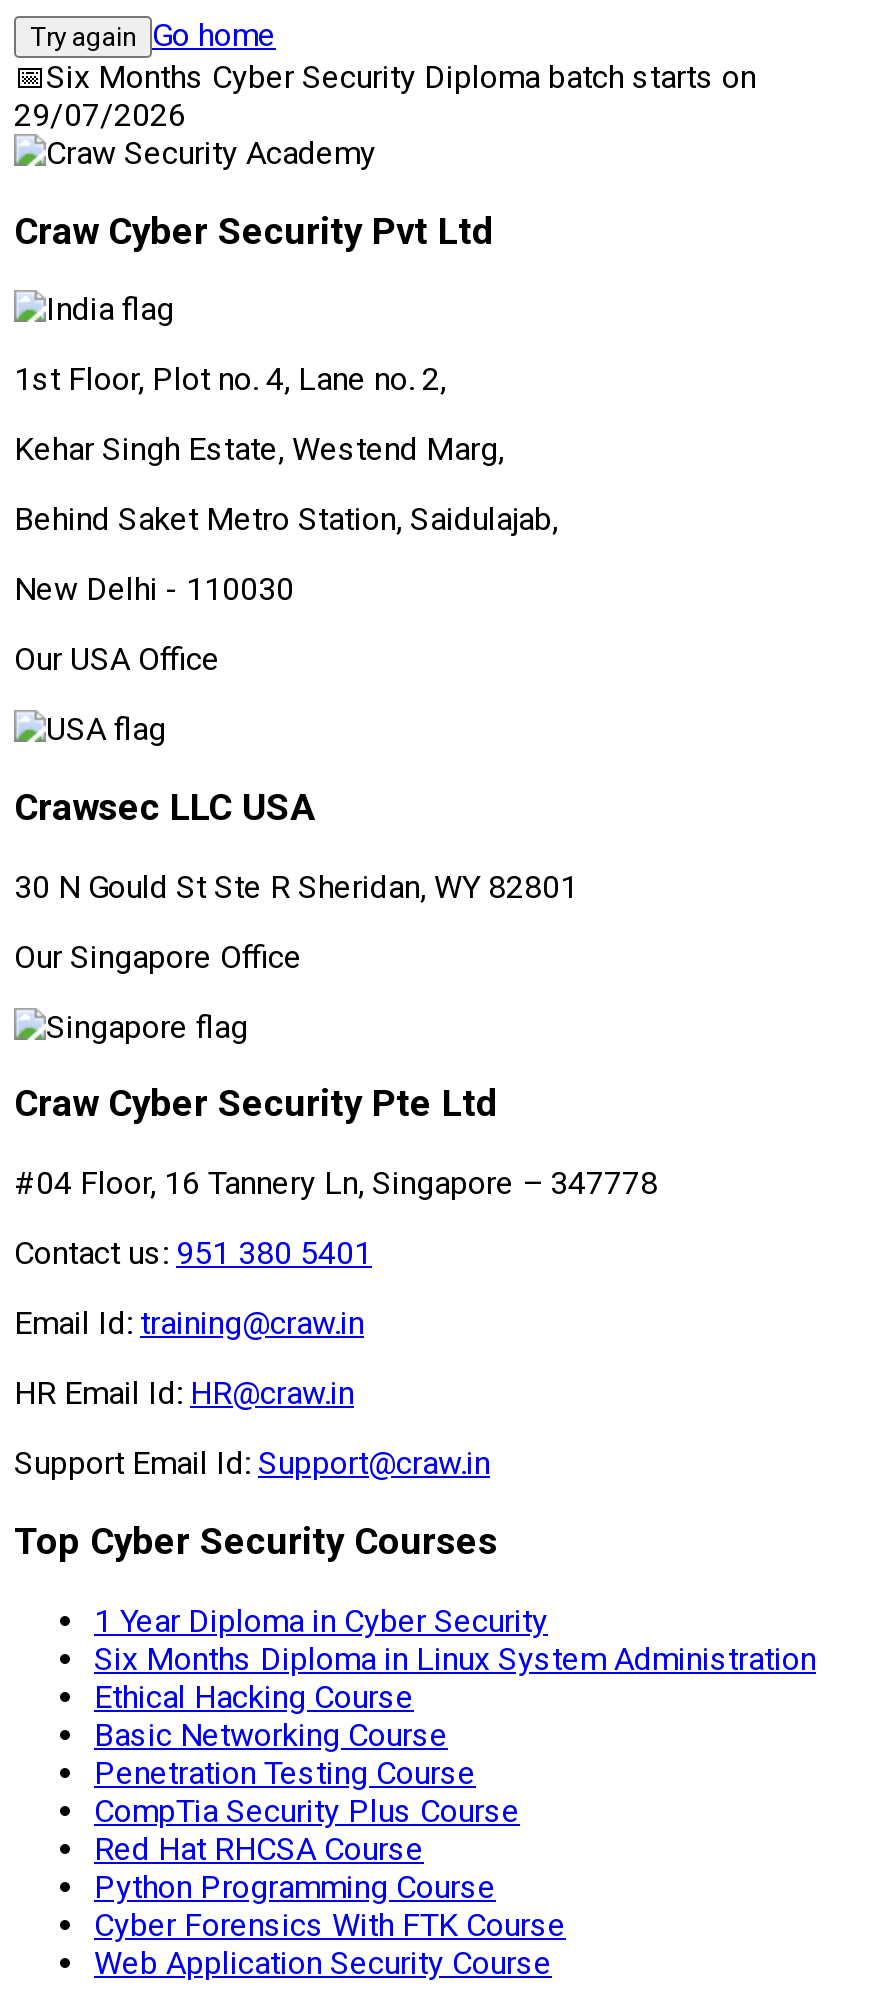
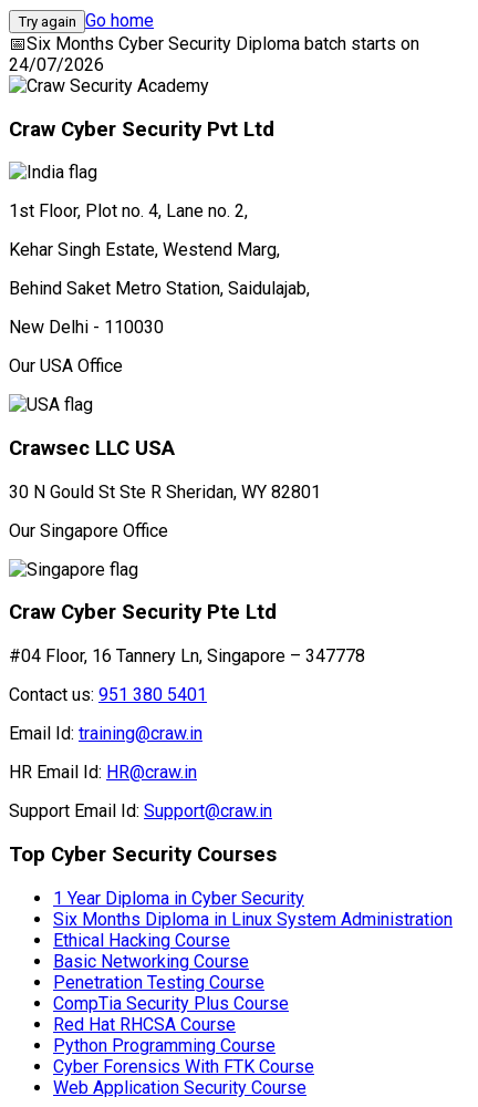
[14,96,186,134] 29/07/2026 -> [9,54,104,75] 24/07/2026

